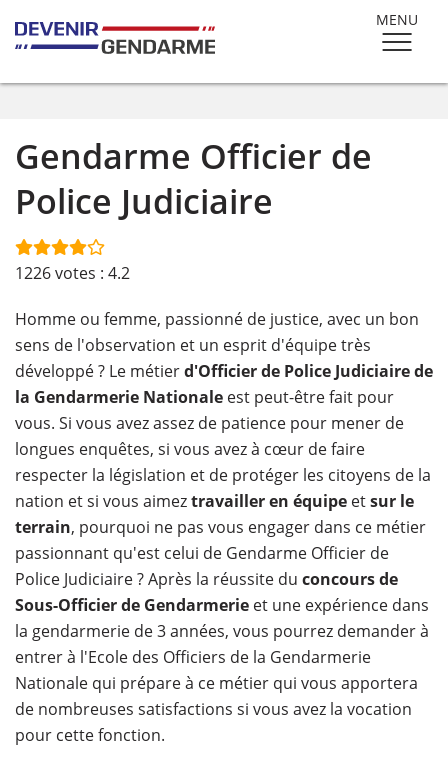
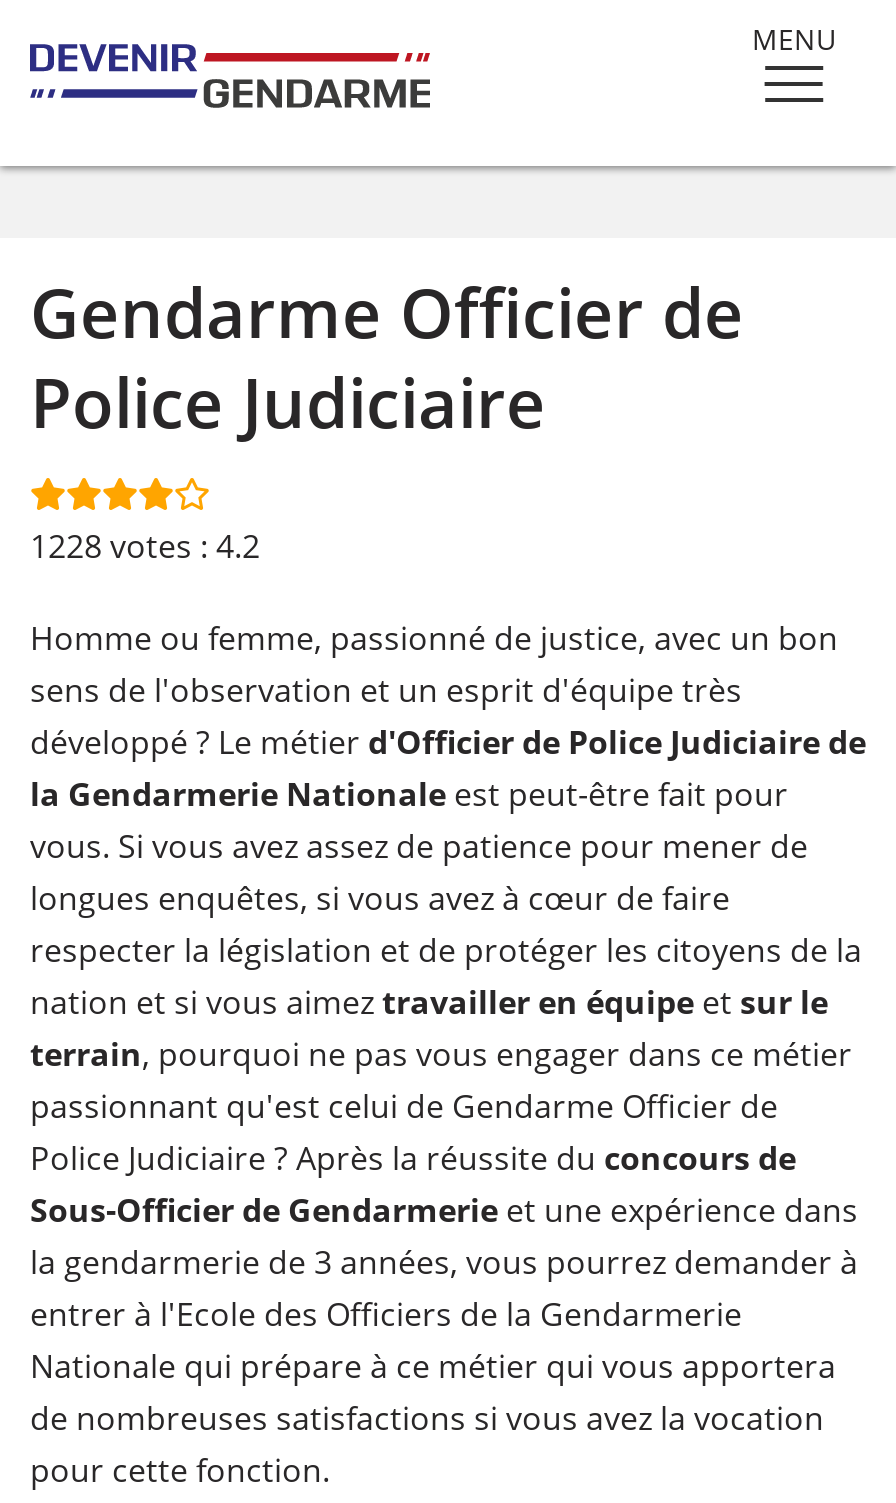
[15,262,130,284] 1226 votes : 4.2 -> [30,524,260,568] 1228 votes : 4.2

